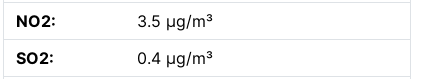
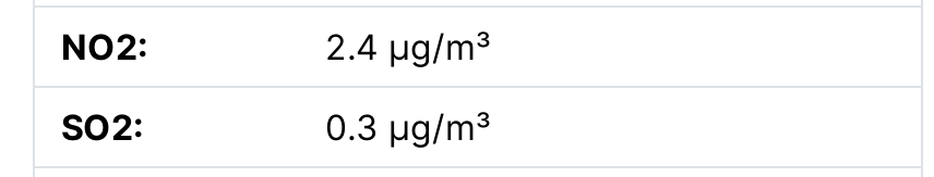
[137,11,213,31] 3.5 µg/m³ -> [325,24,491,68] 2.4 µg/m³
[137,48,213,68] 0.4 µg/m³ -> [325,104,491,148] 0.3 µg/m³

